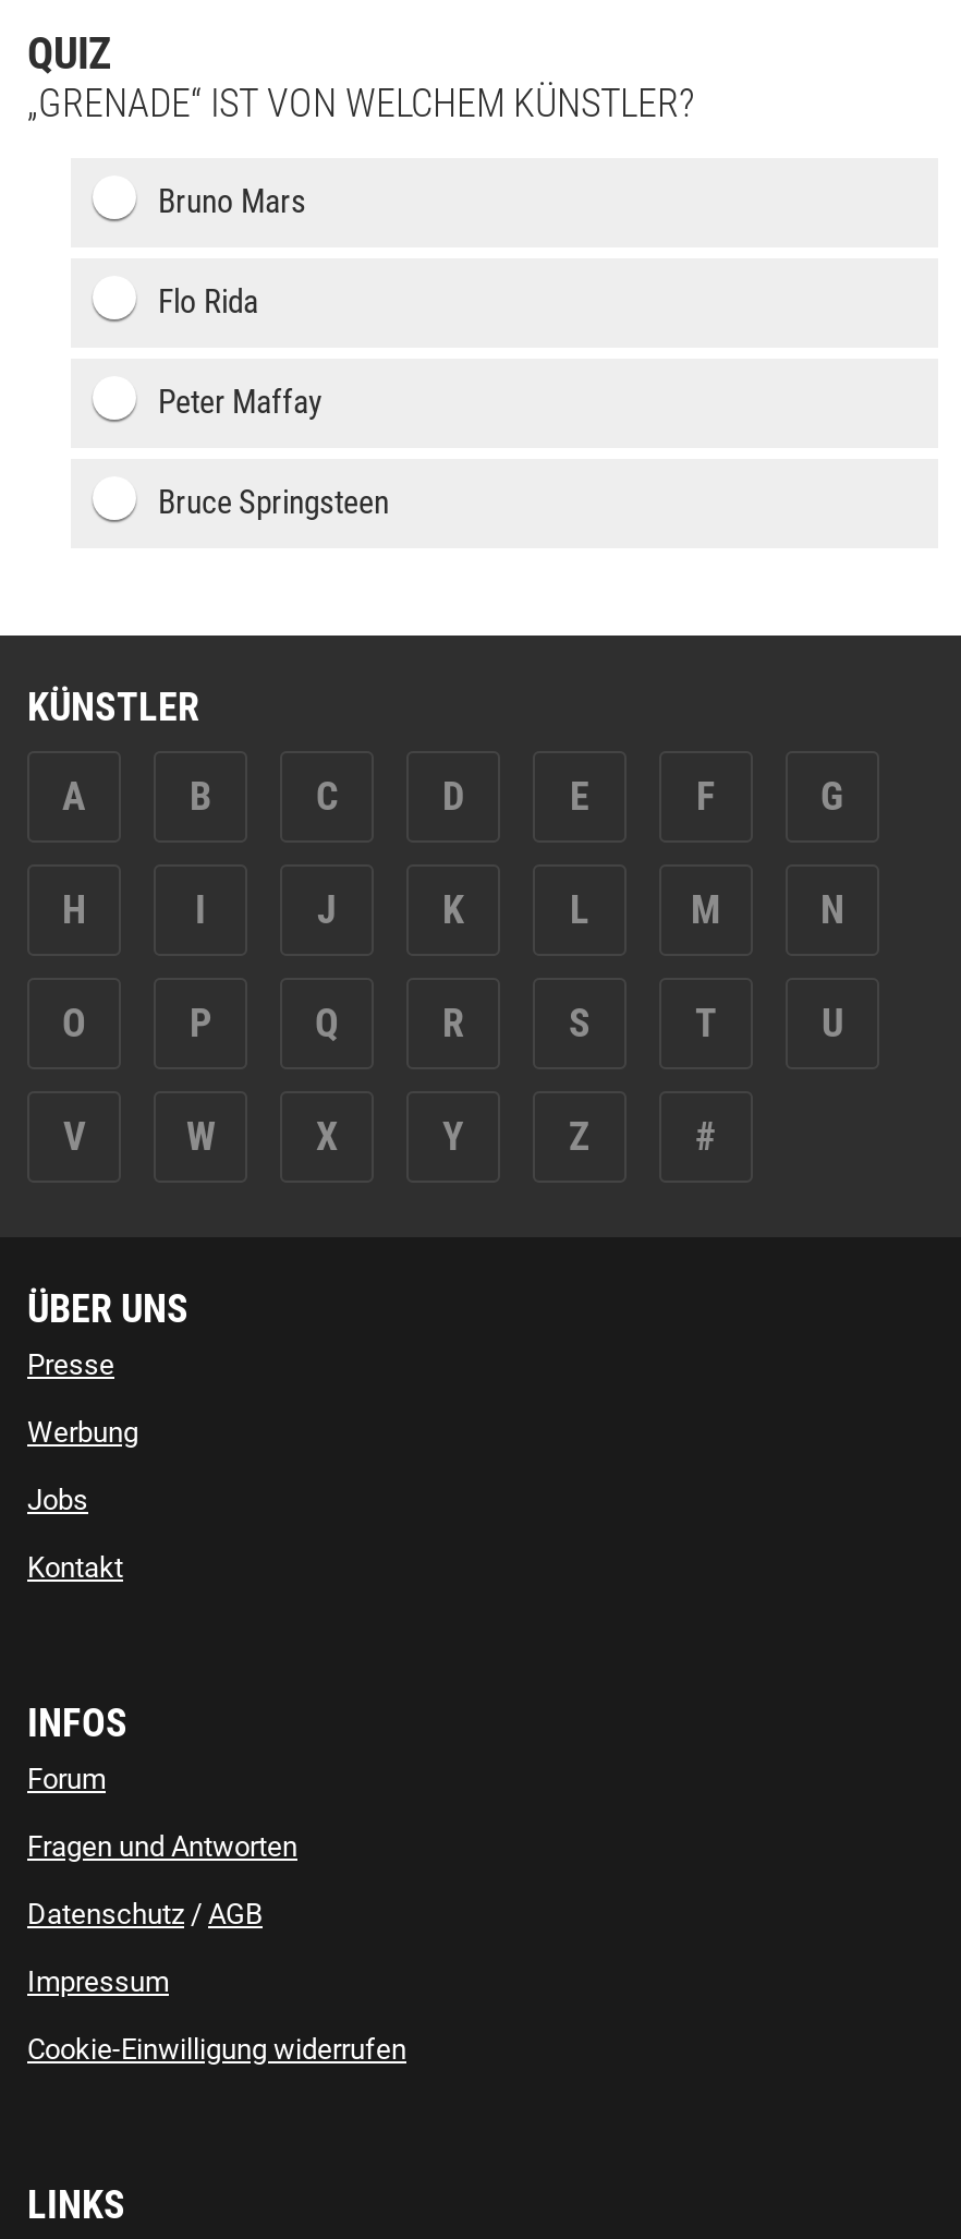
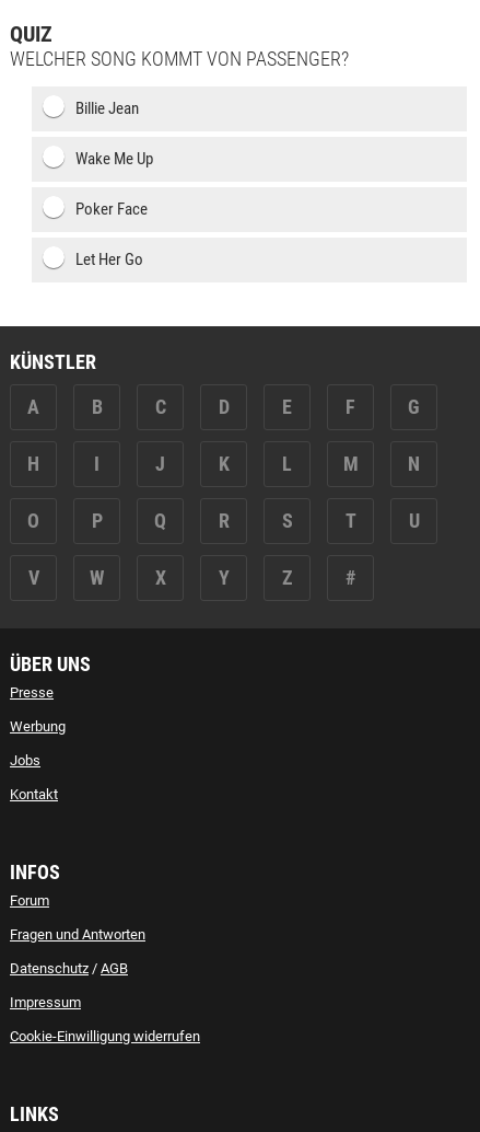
[27,80,694,125] „GRENADE“ IST VON WELCHEM KÜNSTLER? -> [10,47,349,70] WELCHER SONG KOMMT VON PASSENGER?
[158,182,306,221] Bruno Mars -> [75,99,139,118] Billie Jean
[158,282,258,322] Flo Rida -> [75,149,153,169] Wake Me Up
[158,383,321,422] Peter Maffay -> [75,199,148,219] Poker Face
[158,483,389,522] Bruce Springsteen -> [75,250,143,269] Let Her Go

